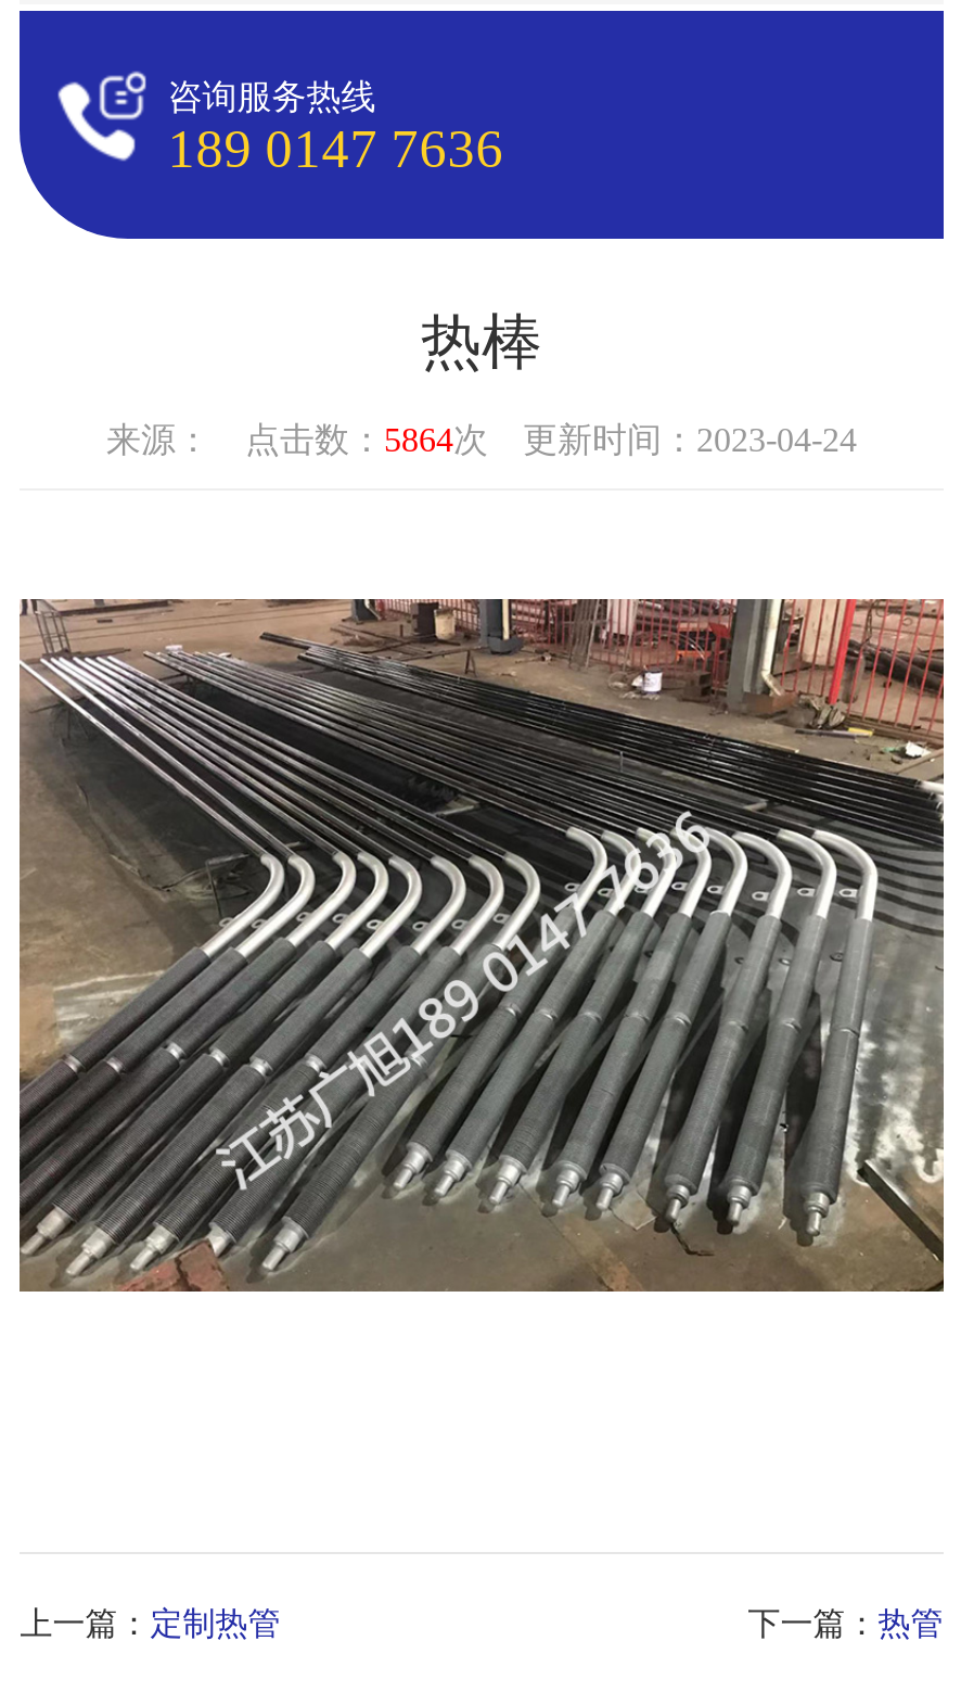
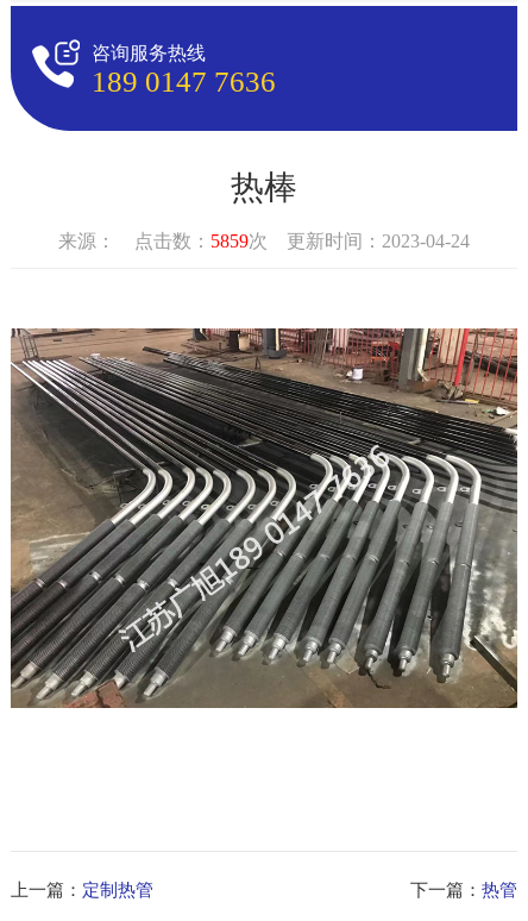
[106,421,857,458] 来源： 点击数：5864次 更新时间：2023-04-24 -> [58,231,470,251] 来源： 点击数：5859次 更新时间：2023-04-24

